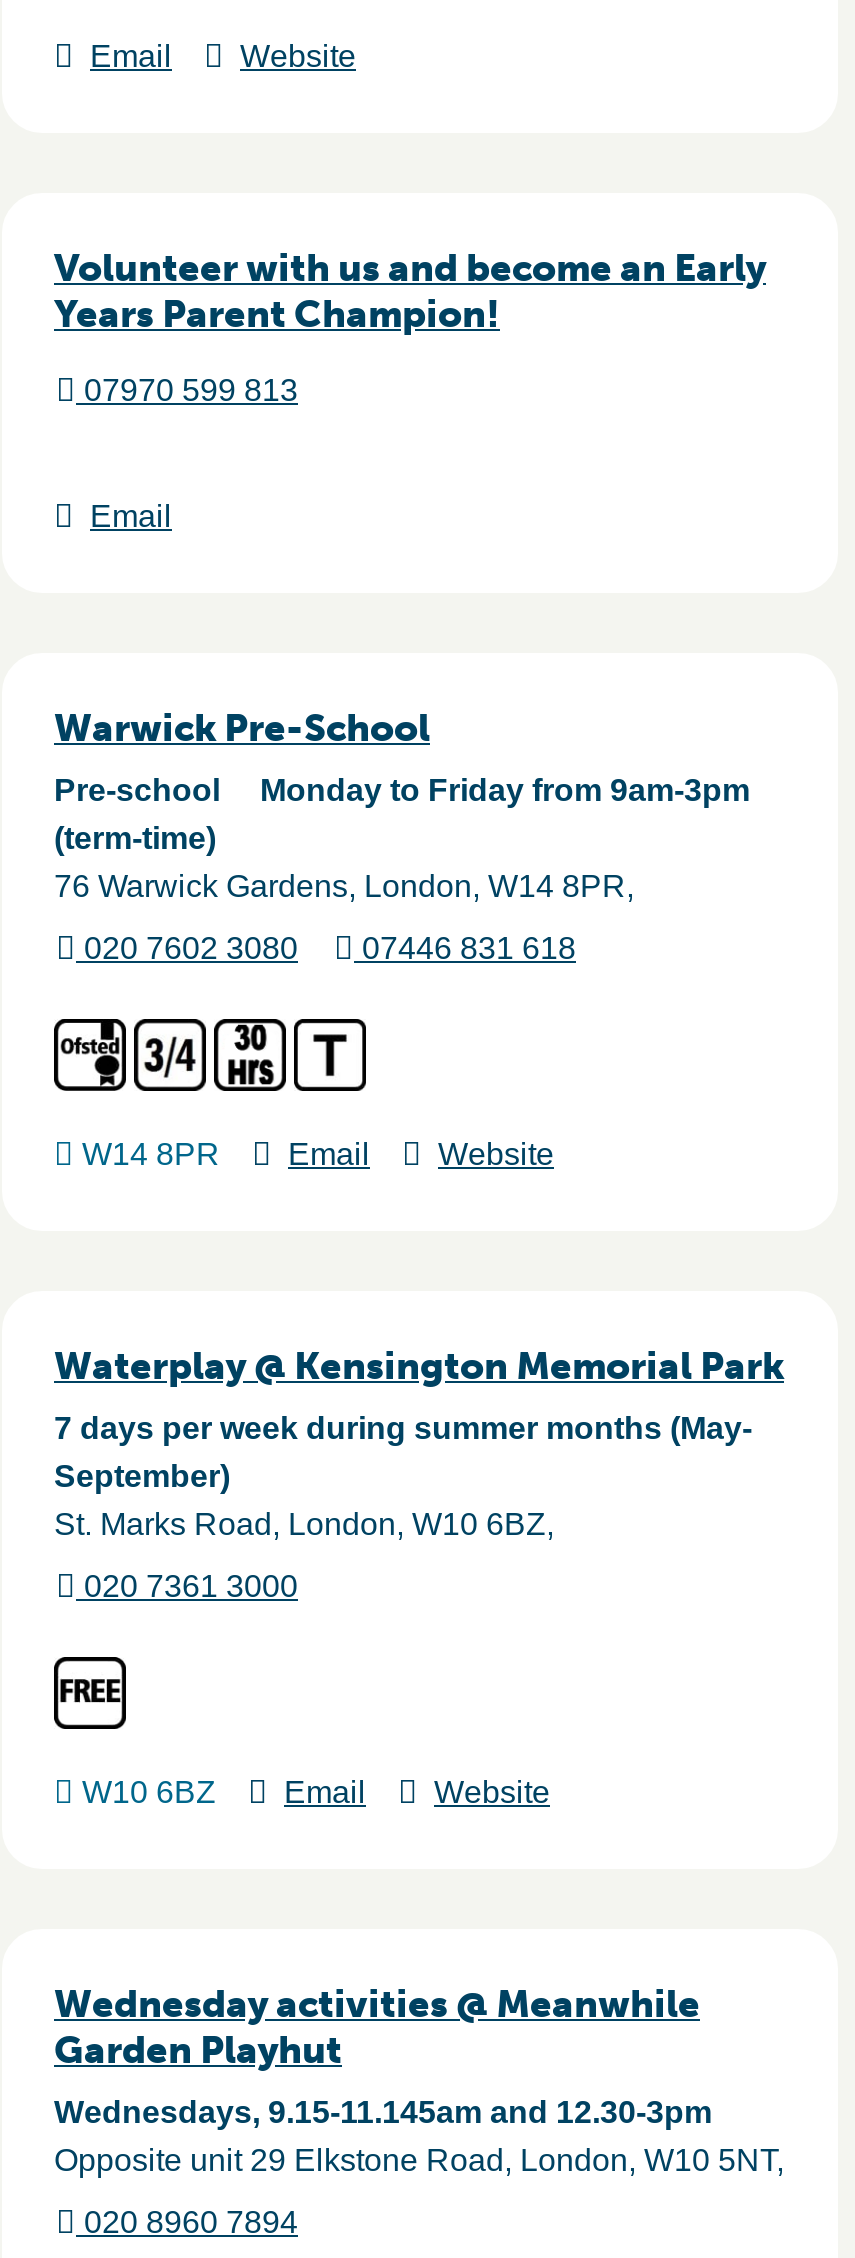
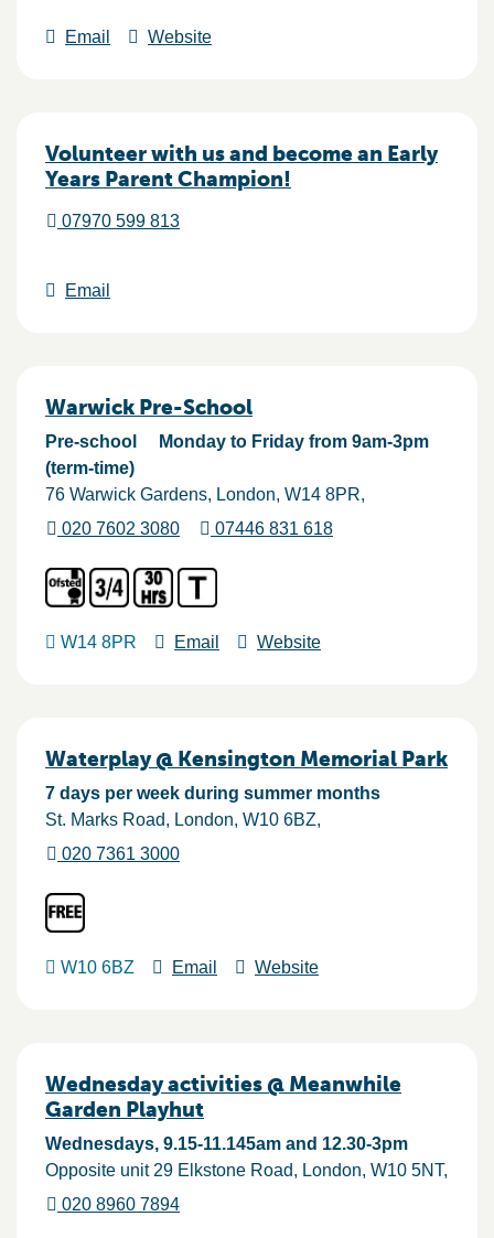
[54,1411,752,1493] 7 days per week during summer months (May- | September) -> [45,784,380,803] 7 days per week during summer months

